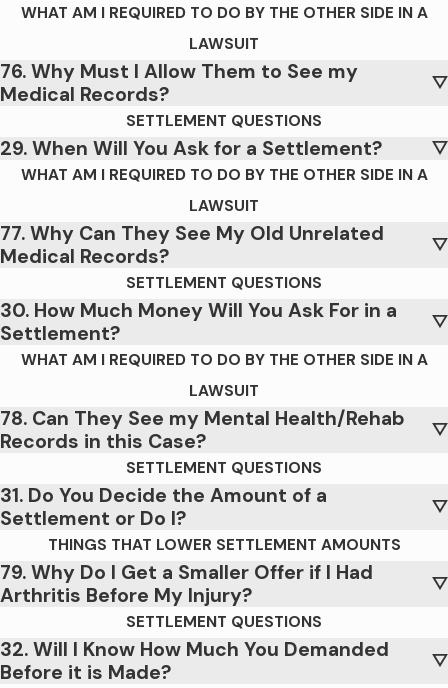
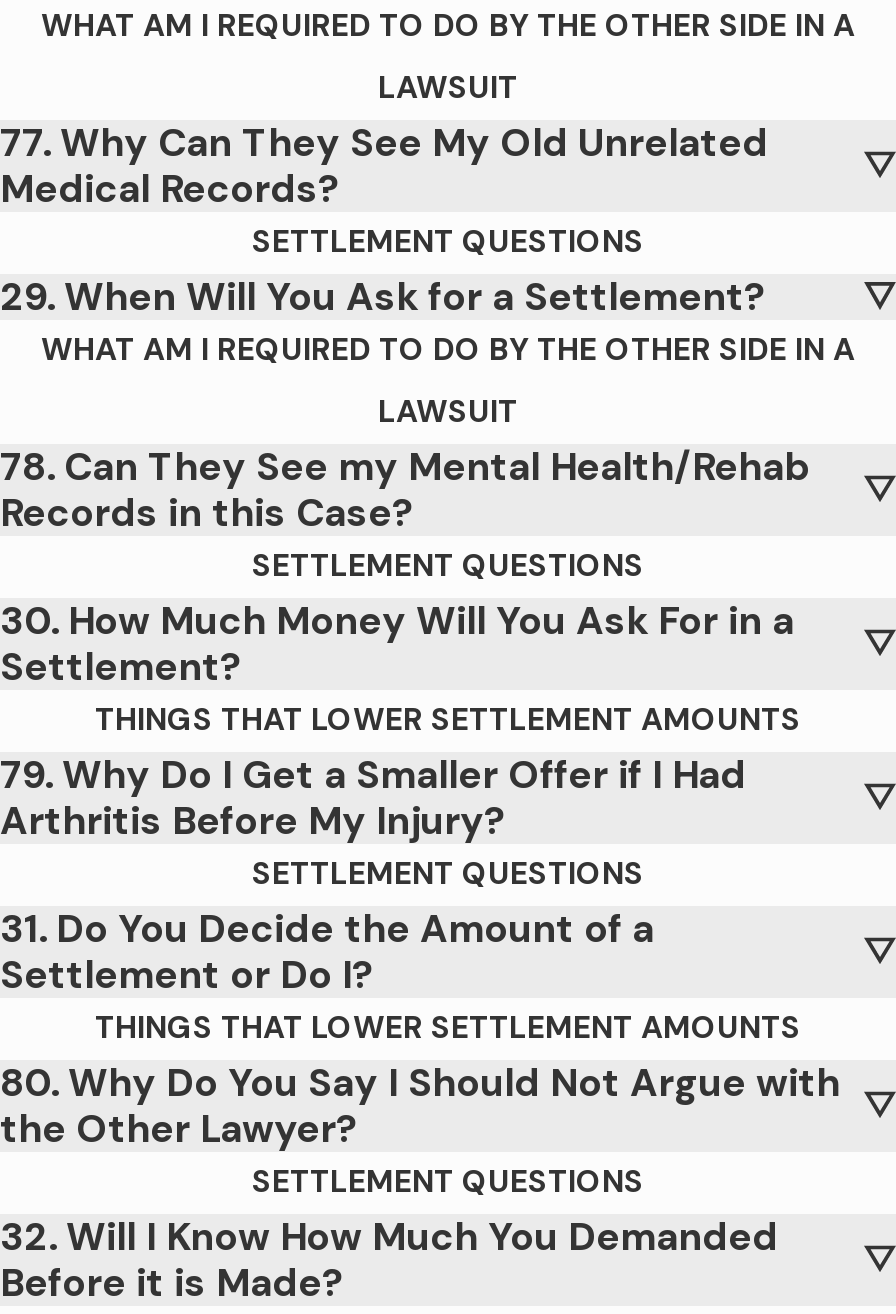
[0,58,358,83] 76. Why Must I Allow Them to See my -> none
moved [0,220,384,245] -> [0,117,768,167]: 77. Why Can They See My Old Unrelated
[0,243,169,268] Medical Records? -> none
[20,349,427,400] WHAT AM I REQUIRED TO DO BY THE OTHER SIDE IN A | LAWSUIT -> [95,699,801,739] THINGS THAT LOWER SETTLEMENT AMOUNTS
moved [0,405,405,453] -> [0,441,810,537]: 78. Can They See my Mental Health/Rehab | Records in this Case?
moved [0,559,373,607] -> [0,749,746,845]: 79. Why Do I Get a Smaller Offer if I Had | Arthritis Before My Injury?
none -> [0,1057,840,1153] 80. Why Do You Say I Should Not Argue with | the Other Lawyer?

